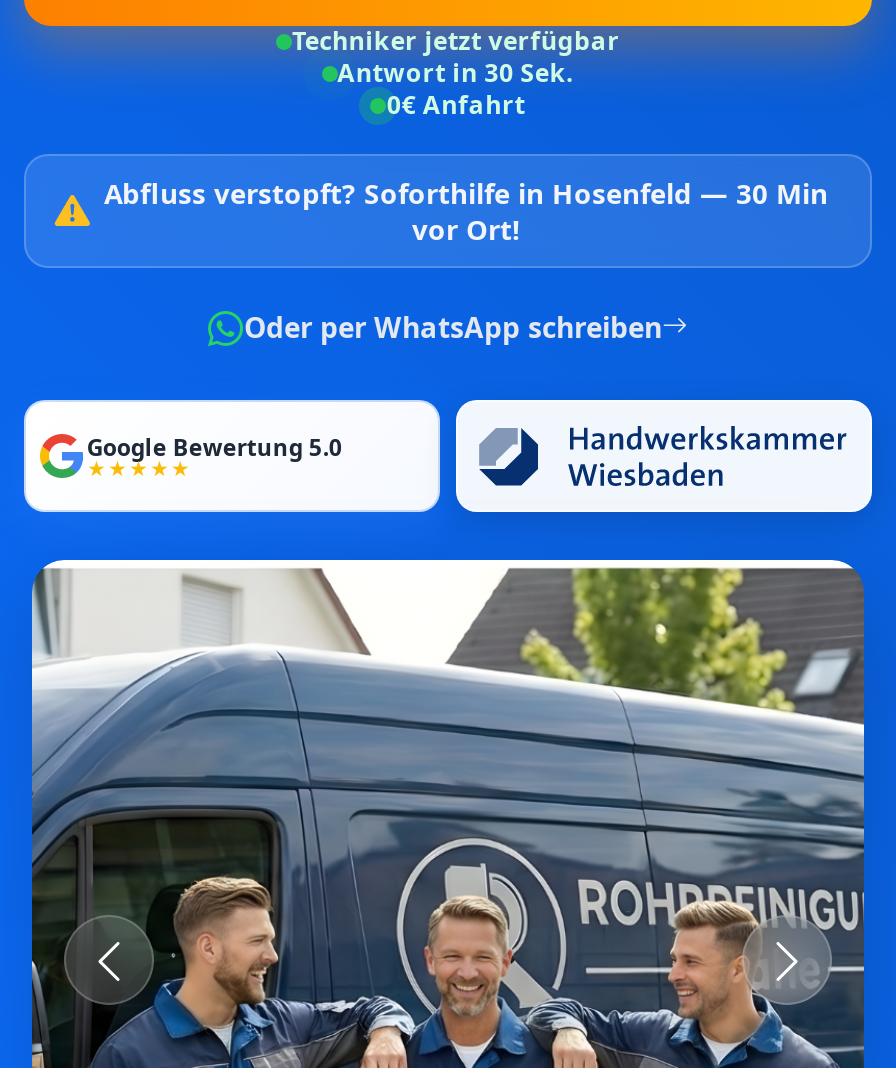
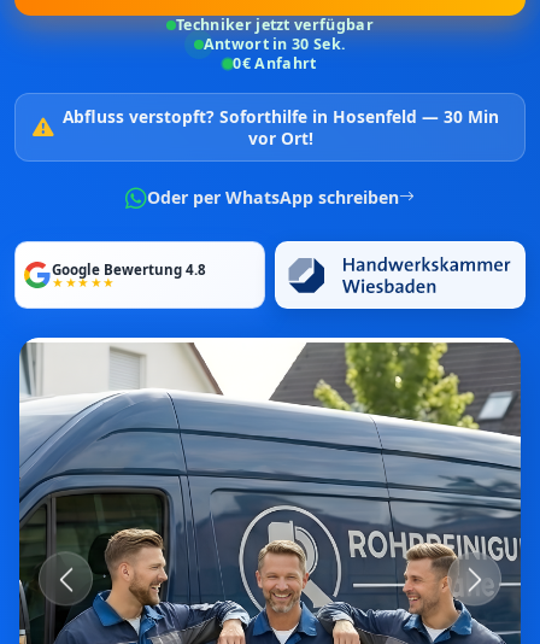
[87,432,343,462] Google Bewertung 5.0 -> [52,260,207,278] Google Bewertung 4.8

